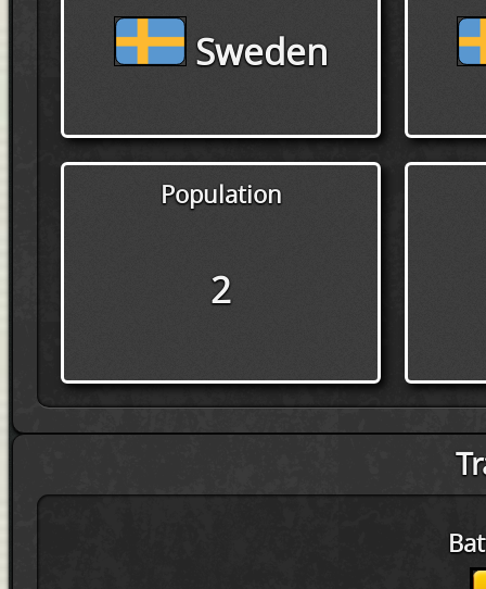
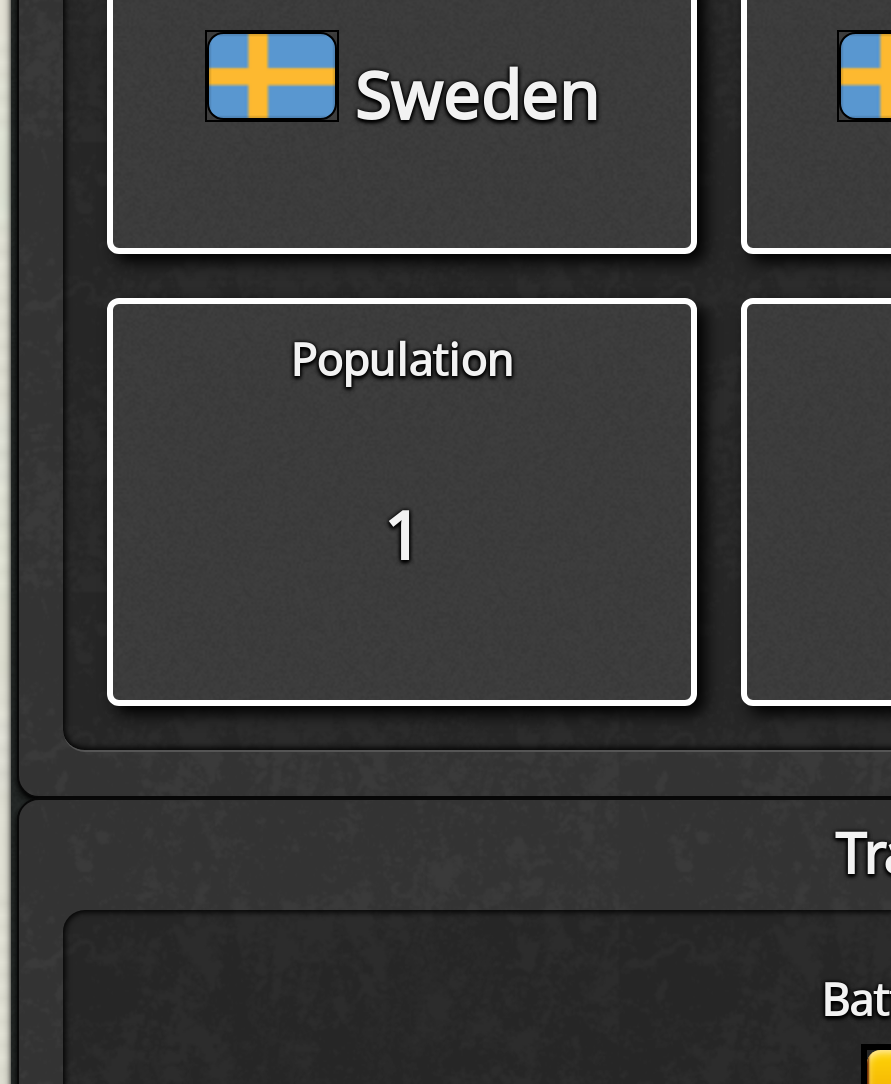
[211,270,231,313] 2 -> [383,497,421,577] 1

